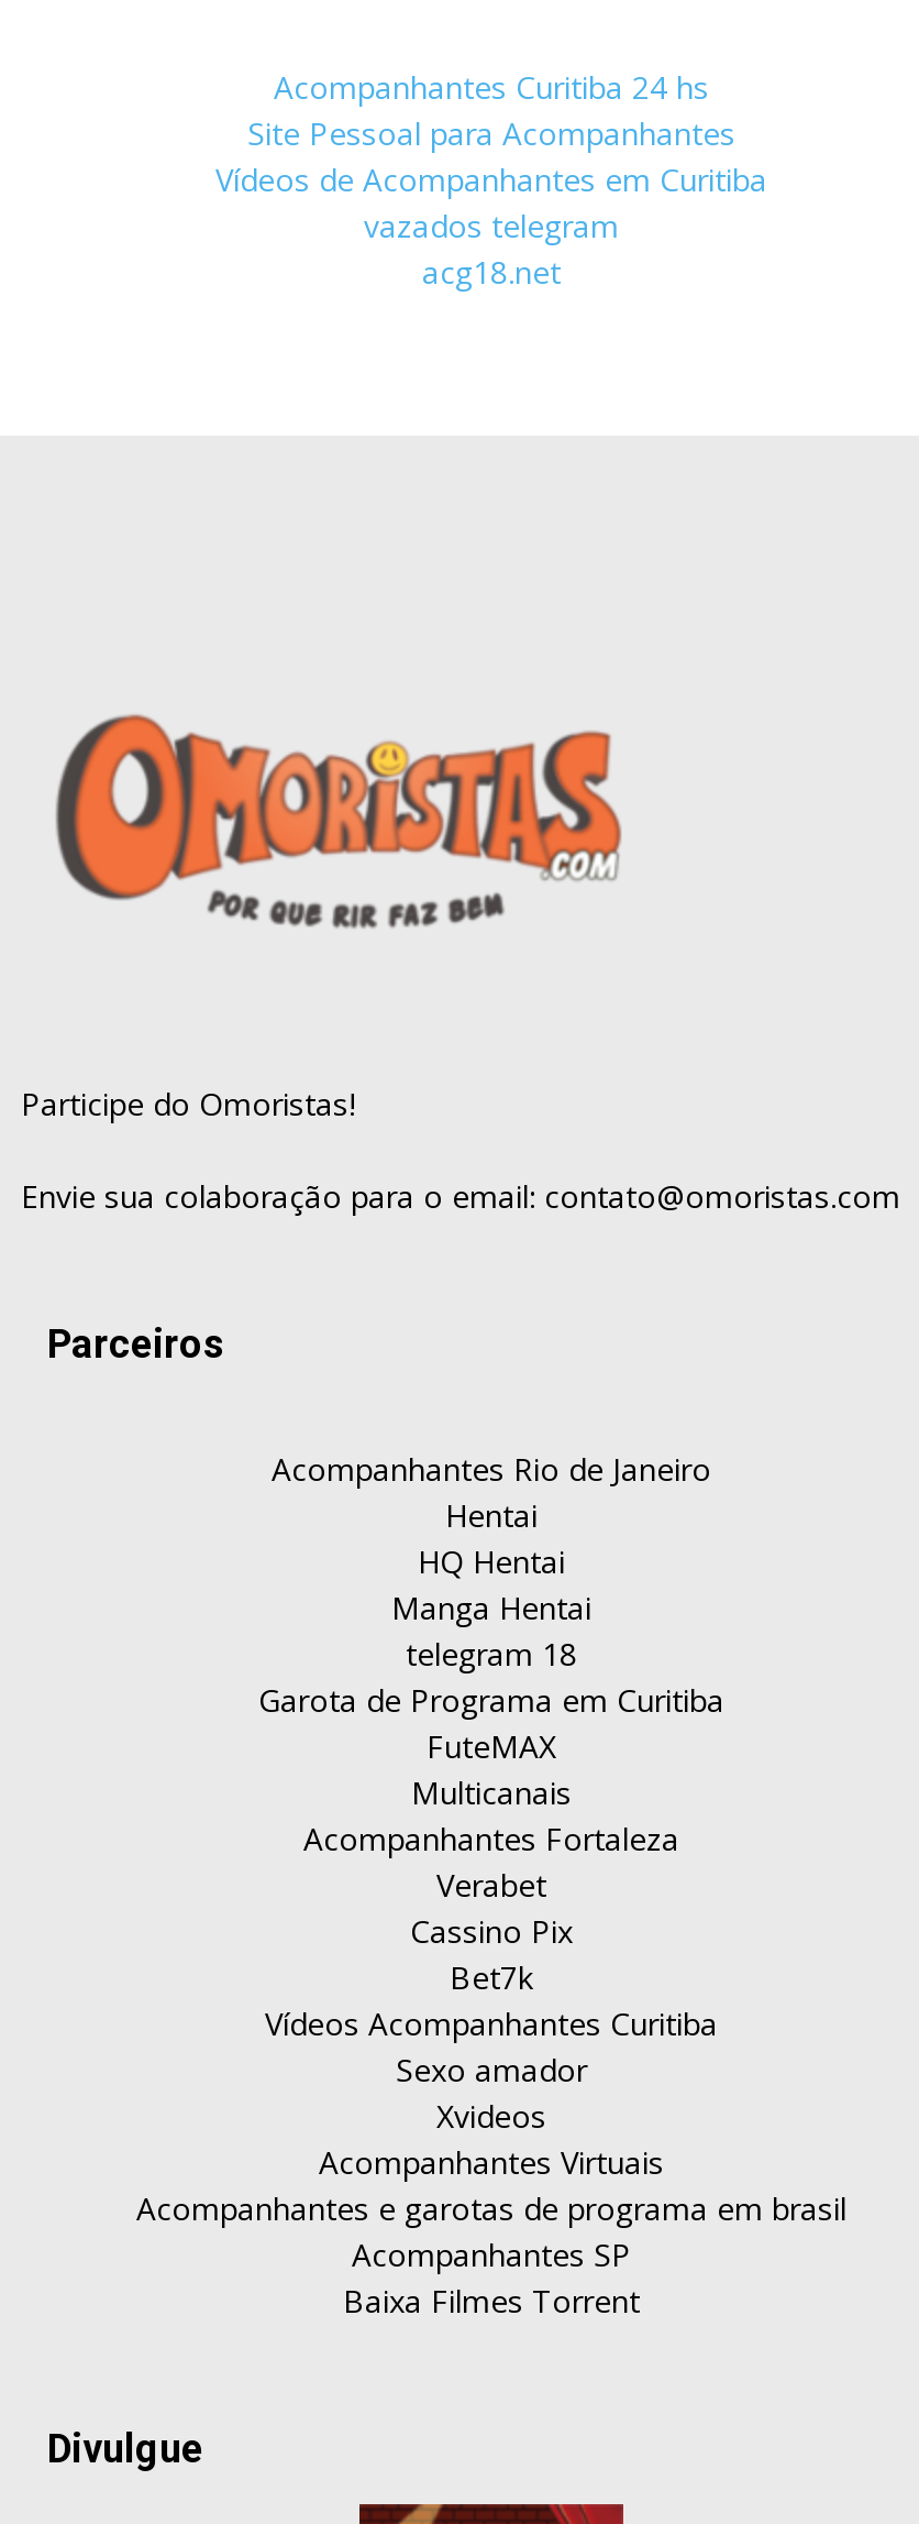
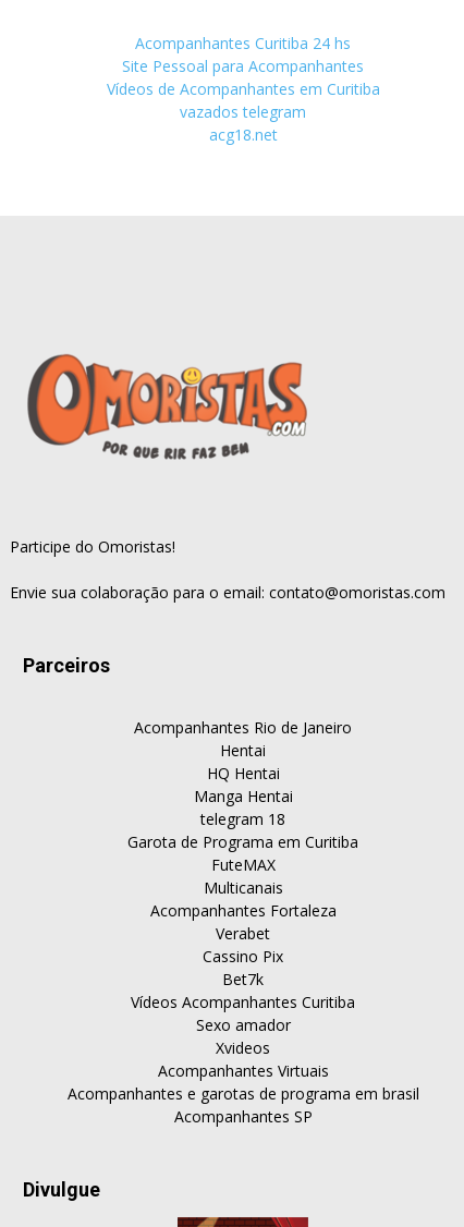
[343,2279,640,2320] Baixa Filmes Torrent -> none

